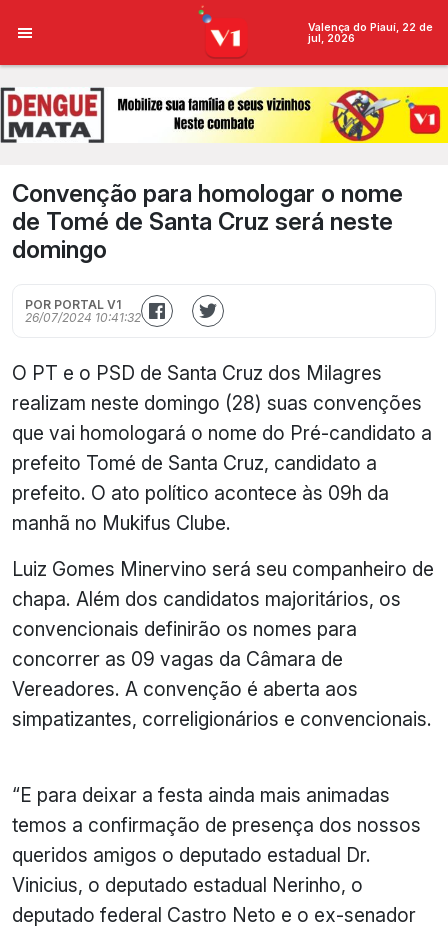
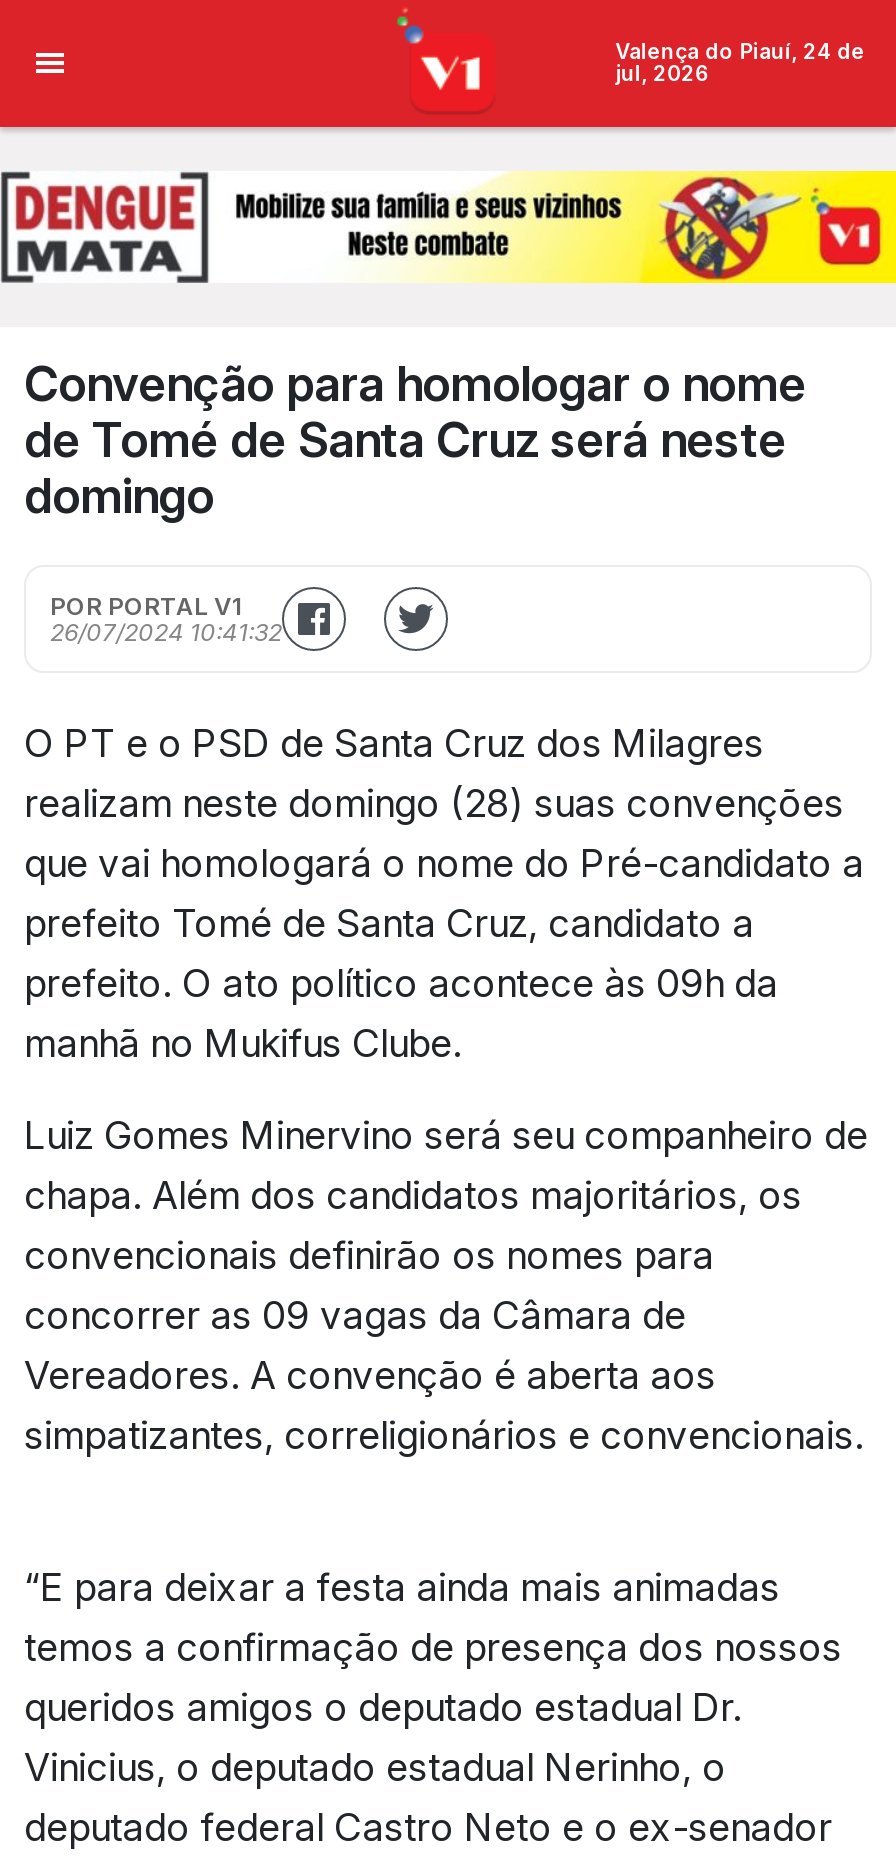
[308,20,433,33] Valença do Piauí, 22 de -> [615,38,865,64] Valença do Piauí, 24 de

